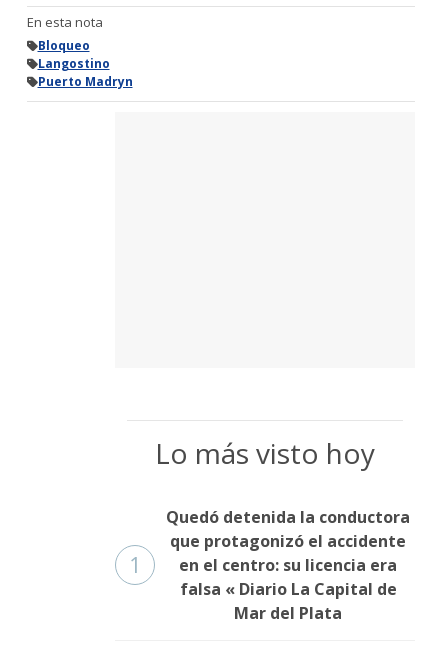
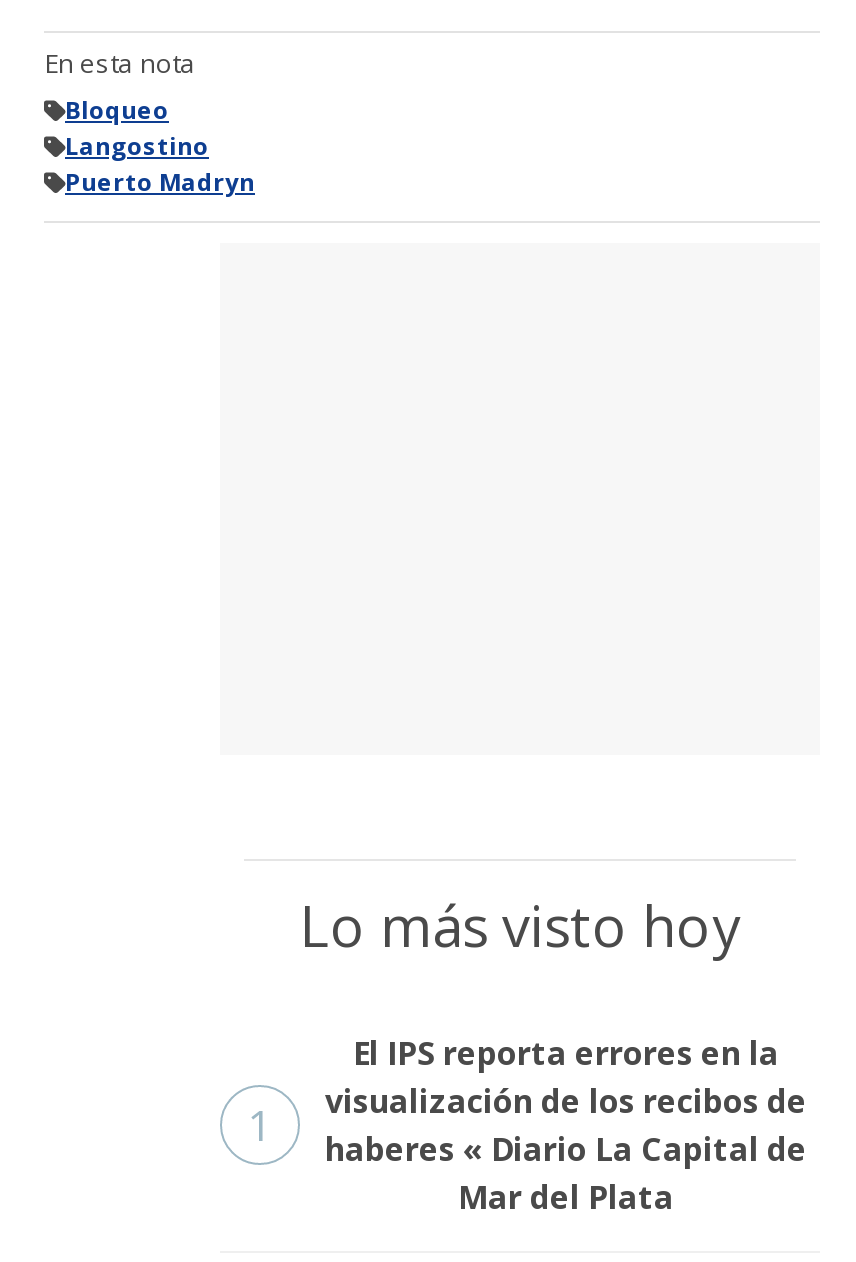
[166,506,410,600] Quedó detenida la conductora | que protagonizó el accidente | en el centro: su licencia era | falsa « Diario La Capital de -> [325,1032,807,1172] El IPS reporta errores en la | visualización de los recibos de | haberes « Diario La Capital de

